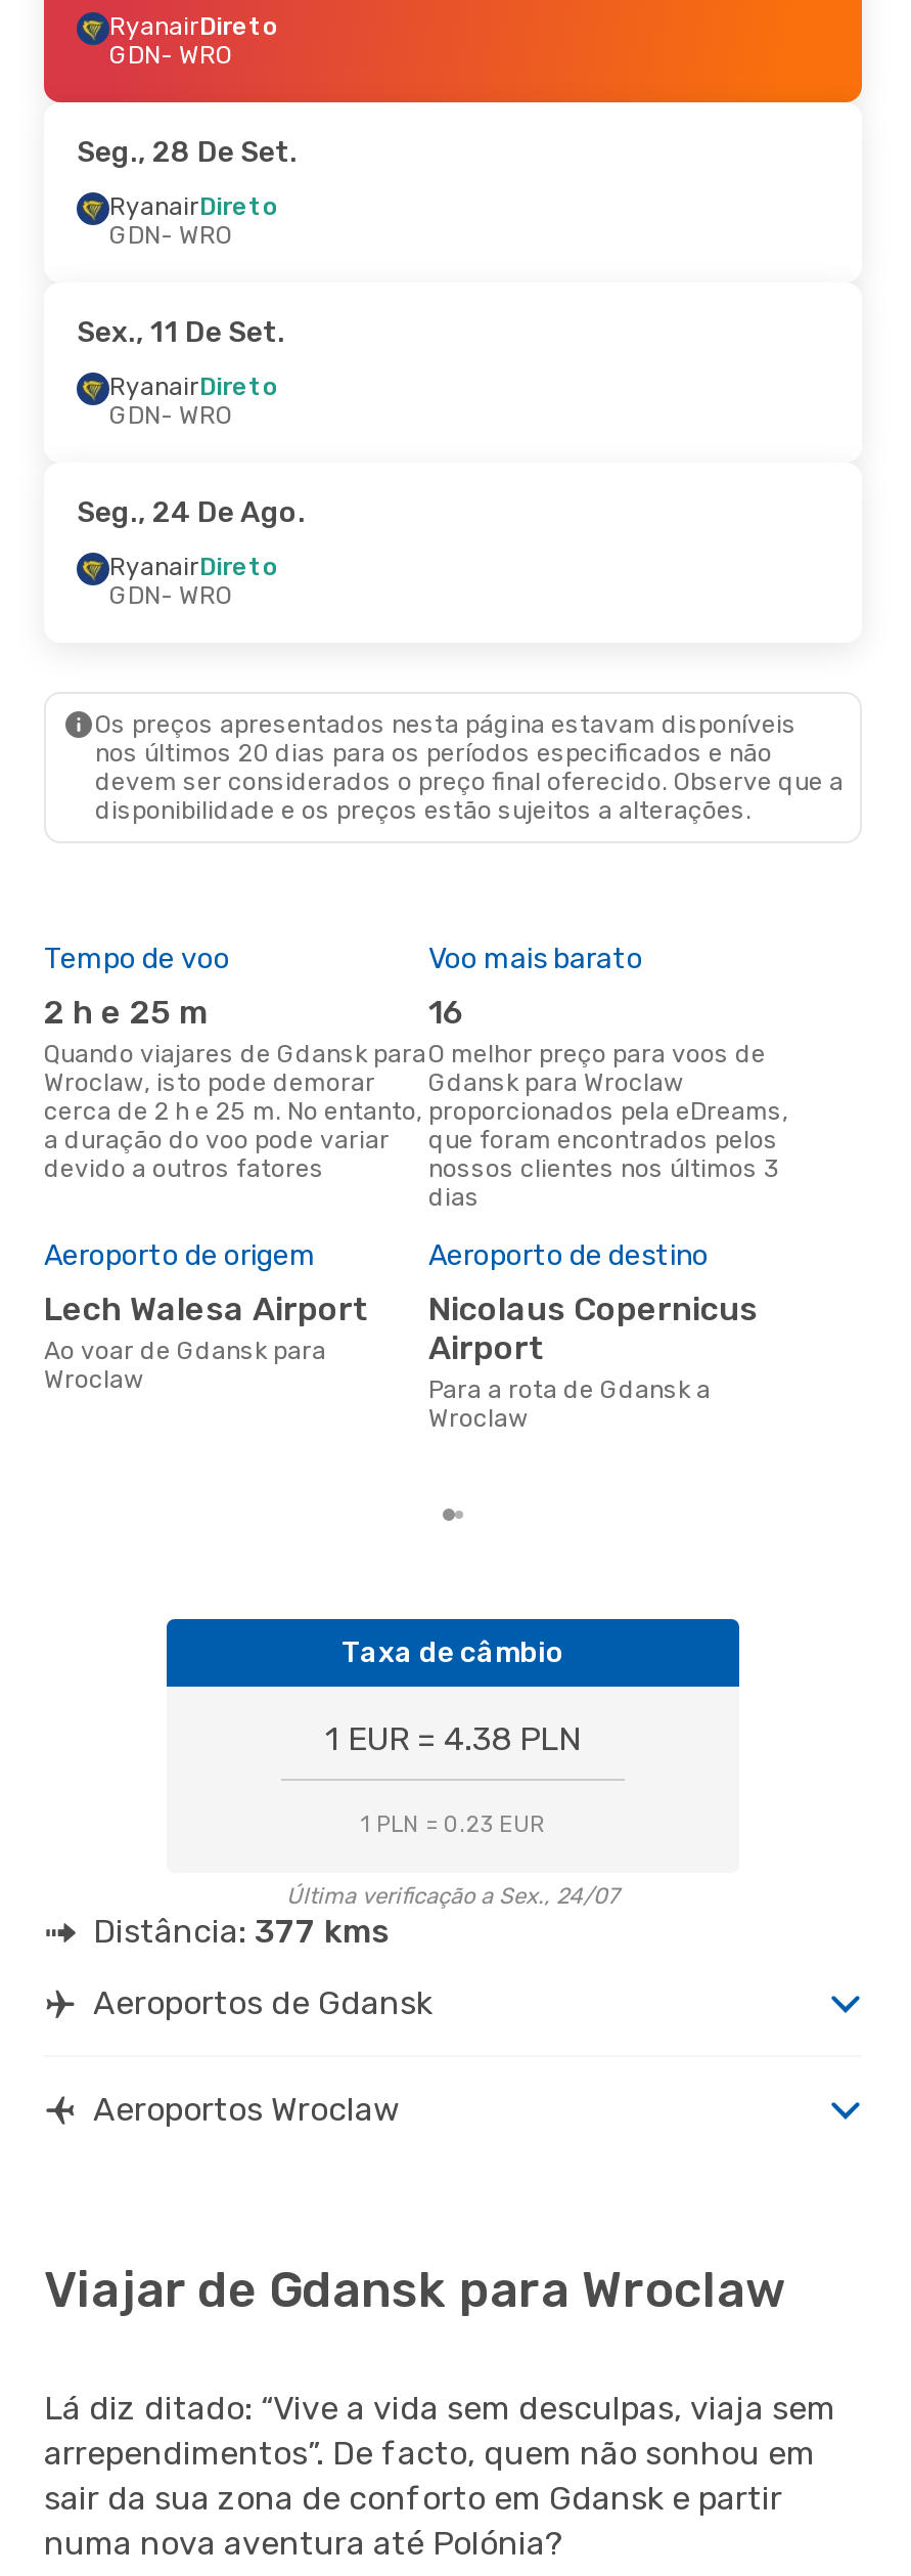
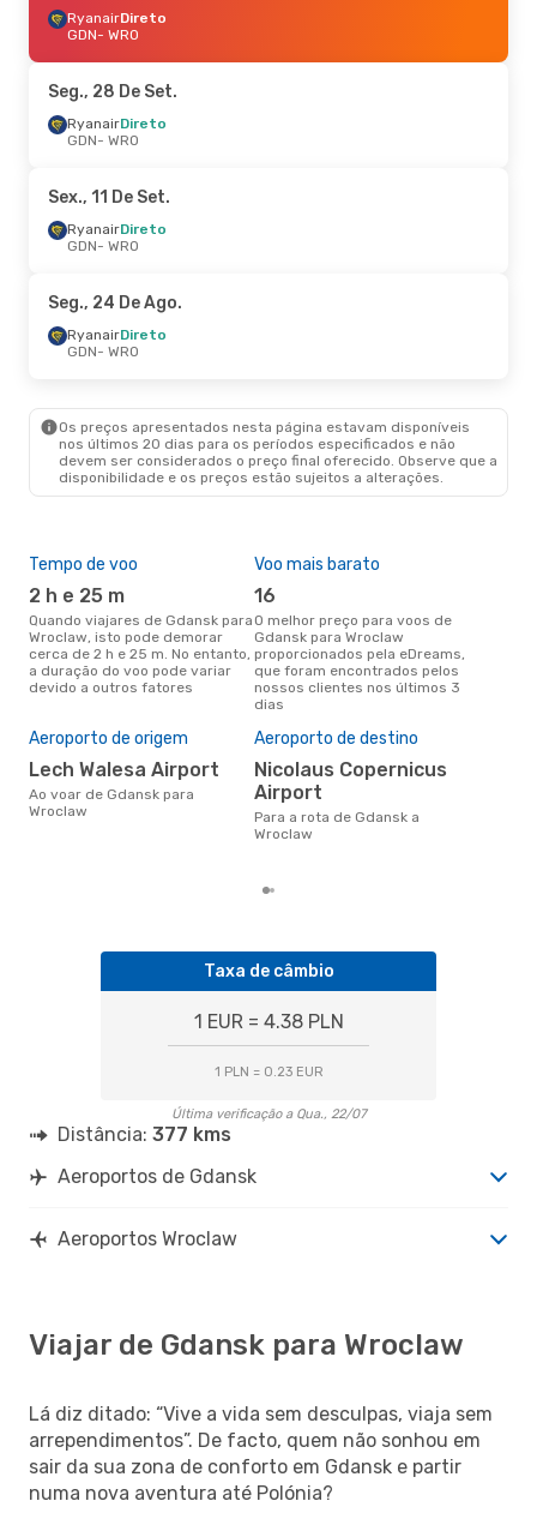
[286,1883,620,1909] Última verificação a Sex., 24/07 -> [171,1106,366,1122] Última verificação a Qua., 22/07

